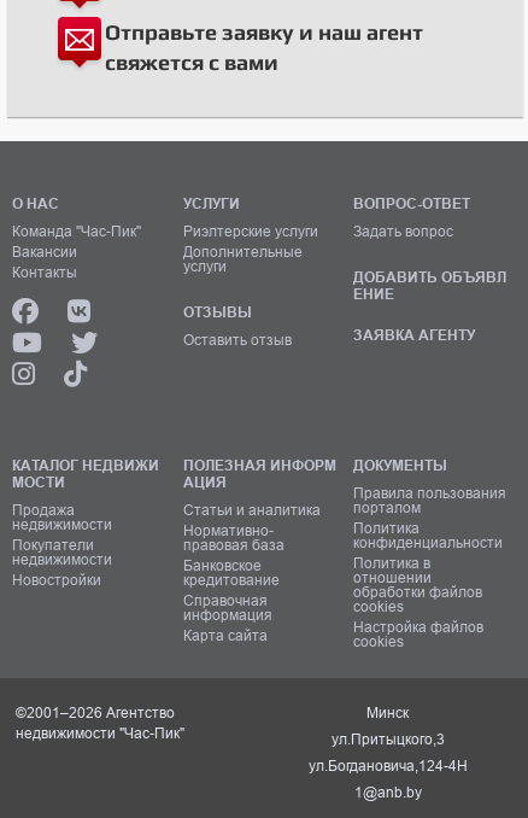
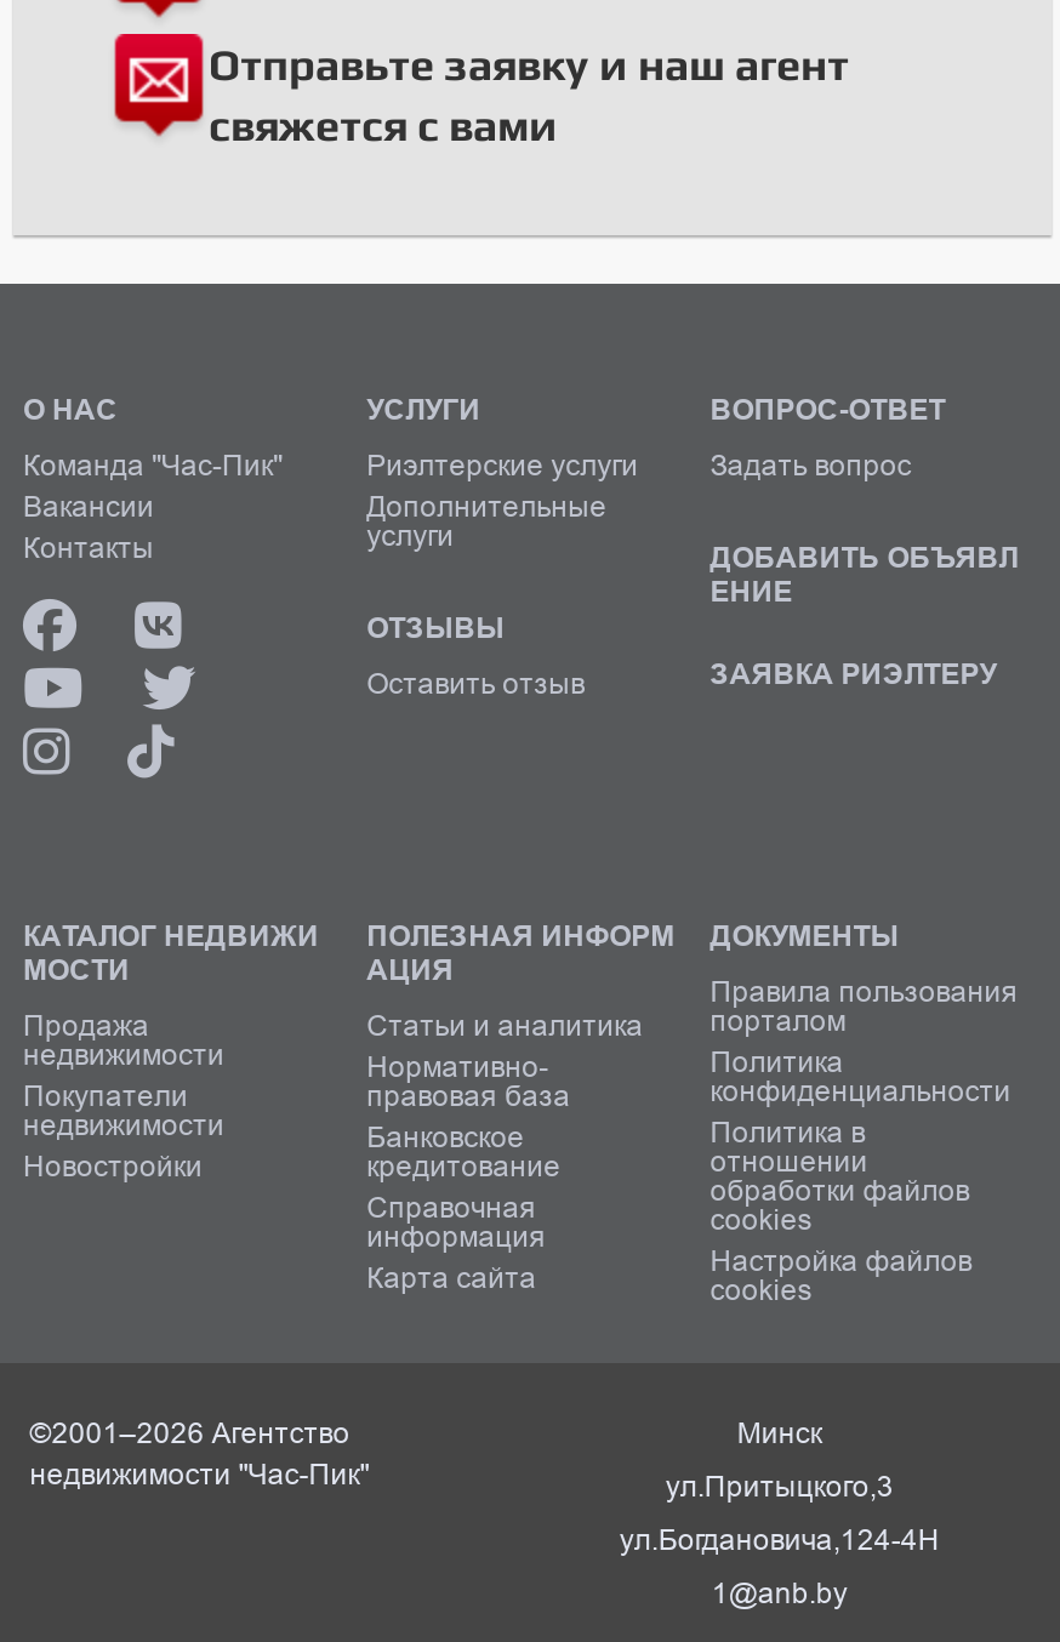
[353,326,475,344] ЗАЯВКА АГЕНТУ -> [710,656,996,692] ЗАЯВКА РИЭЛТЕРУ

